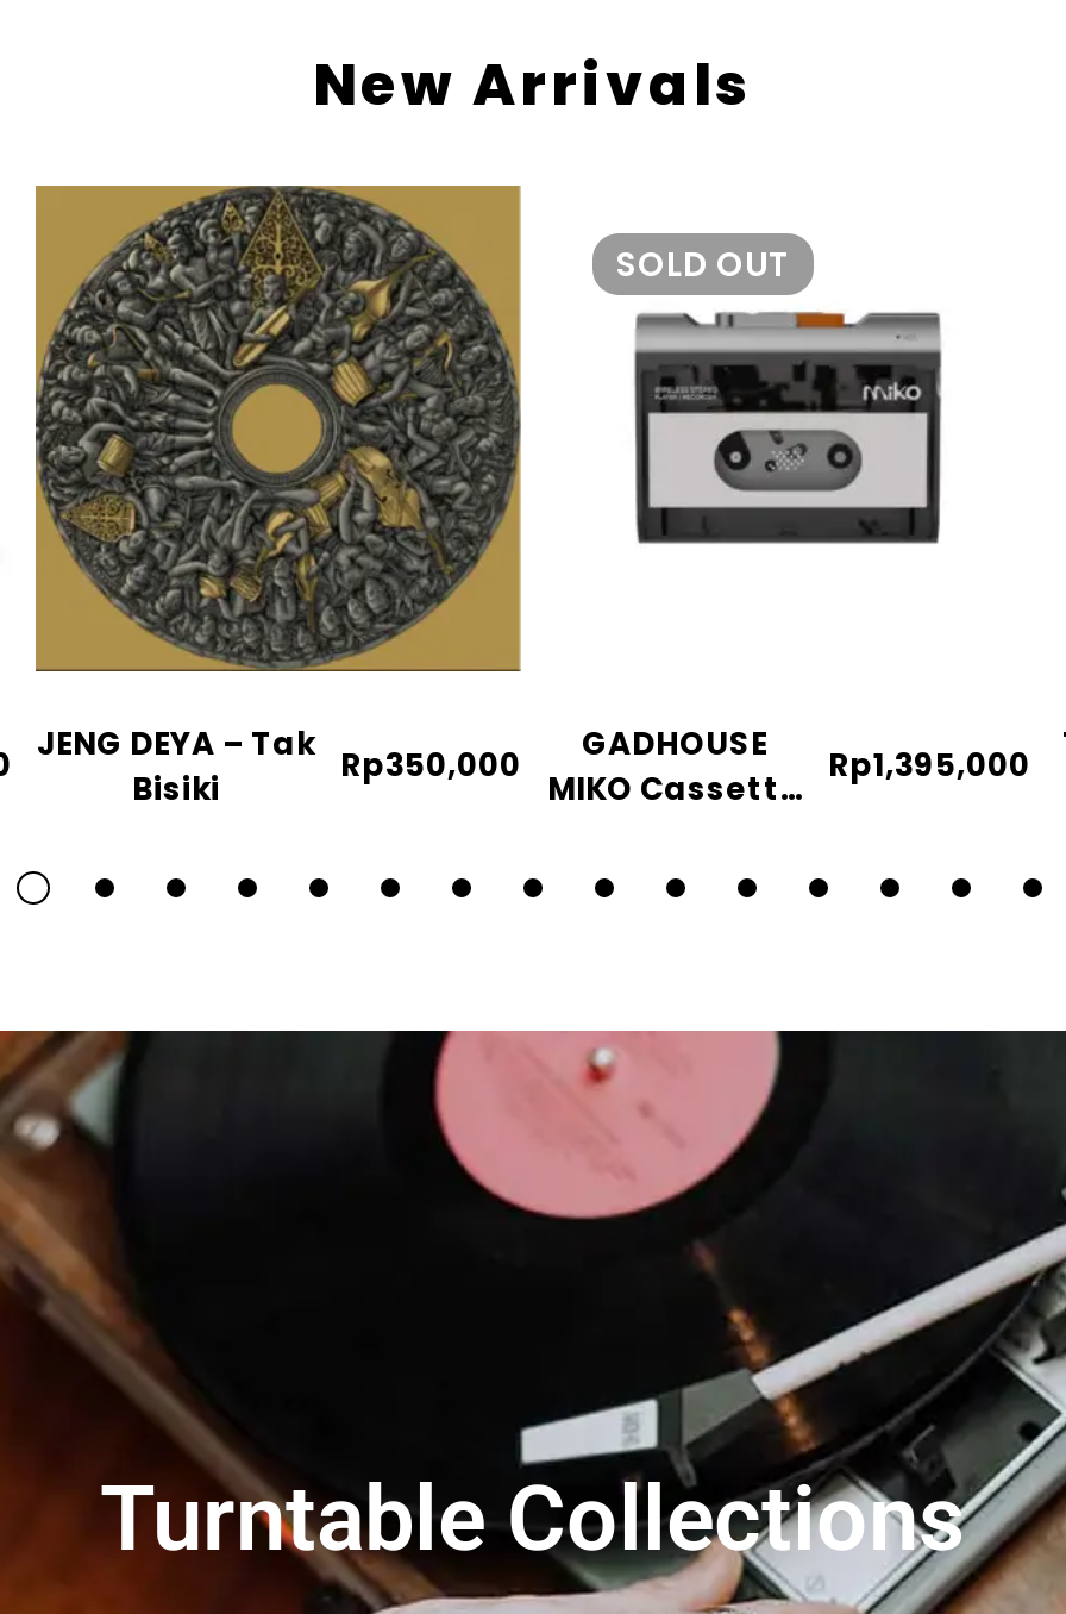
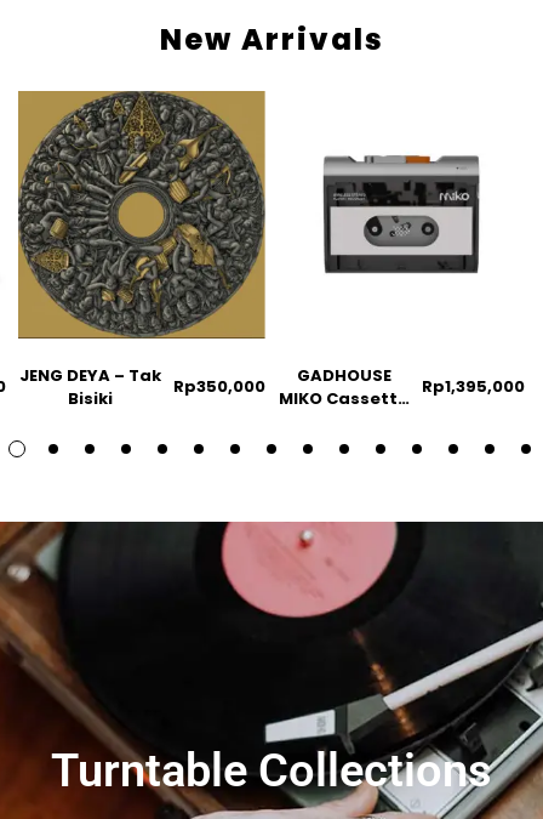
[616,240,790,288] SOLD OUT -> none

